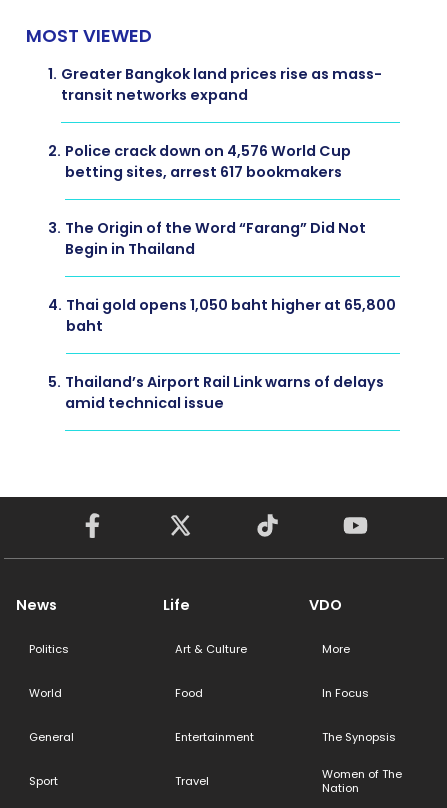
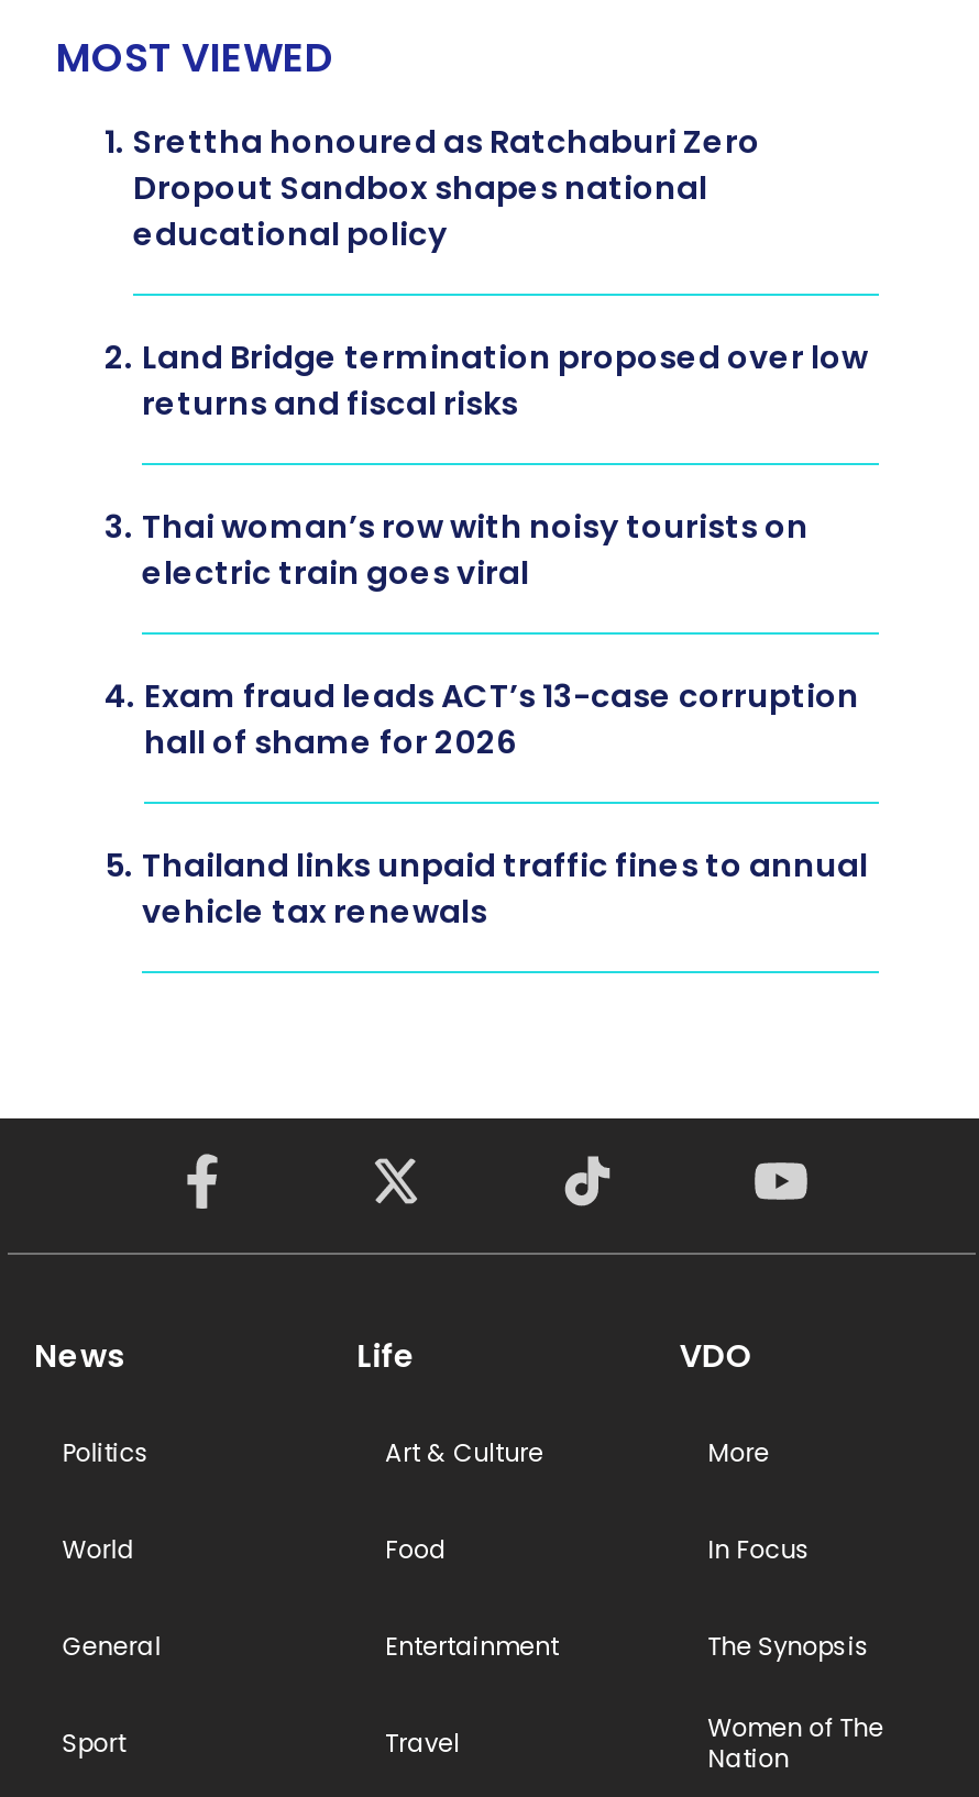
[48,64,382,105] 1. Greater Bangkok land prices rise as mass- | transit networks expand -> [105,121,760,257] 1. Srettha honoured as Ratchaburi Zero | Dropout Sandbox shapes national | educational policy
[48,141,351,182] 2. Police crack down on 4,576 World Cup | betting sites, arrest 617 bookmakers -> [105,336,868,426] 2. Land Bridge termination proposed over low | returns and fiscal risks
[48,218,366,259] 3. The Origin of the Word “Farang” Did Not | Begin in Thailand -> [105,505,809,596] 3. Thai woman’s row with noisy tourists on | electric train goes viral
[48,295,396,336] 4. Thai gold opens 1,050 baht higher at 65,800 | baht -> [105,675,859,765] 4. Exam fraud leads ACT’s 13-case corruption | hall of shame for 2026
[48,372,384,413] 5. Thailand’s Airport Rail Link warns of delays | amid technical issue -> [105,844,868,934] 5. Thailand links unpaid traffic fines to annual | vehicle tax renewals

